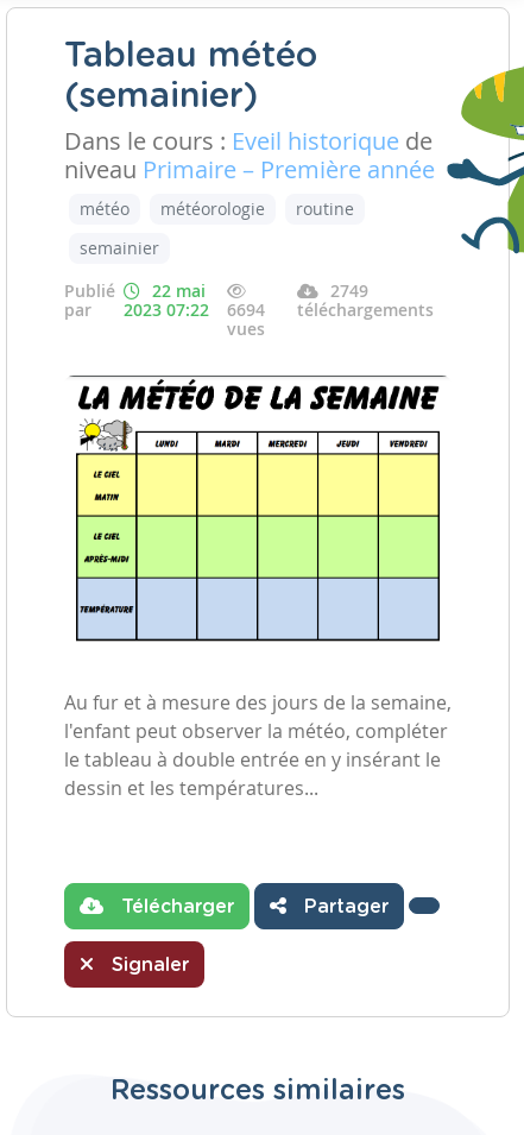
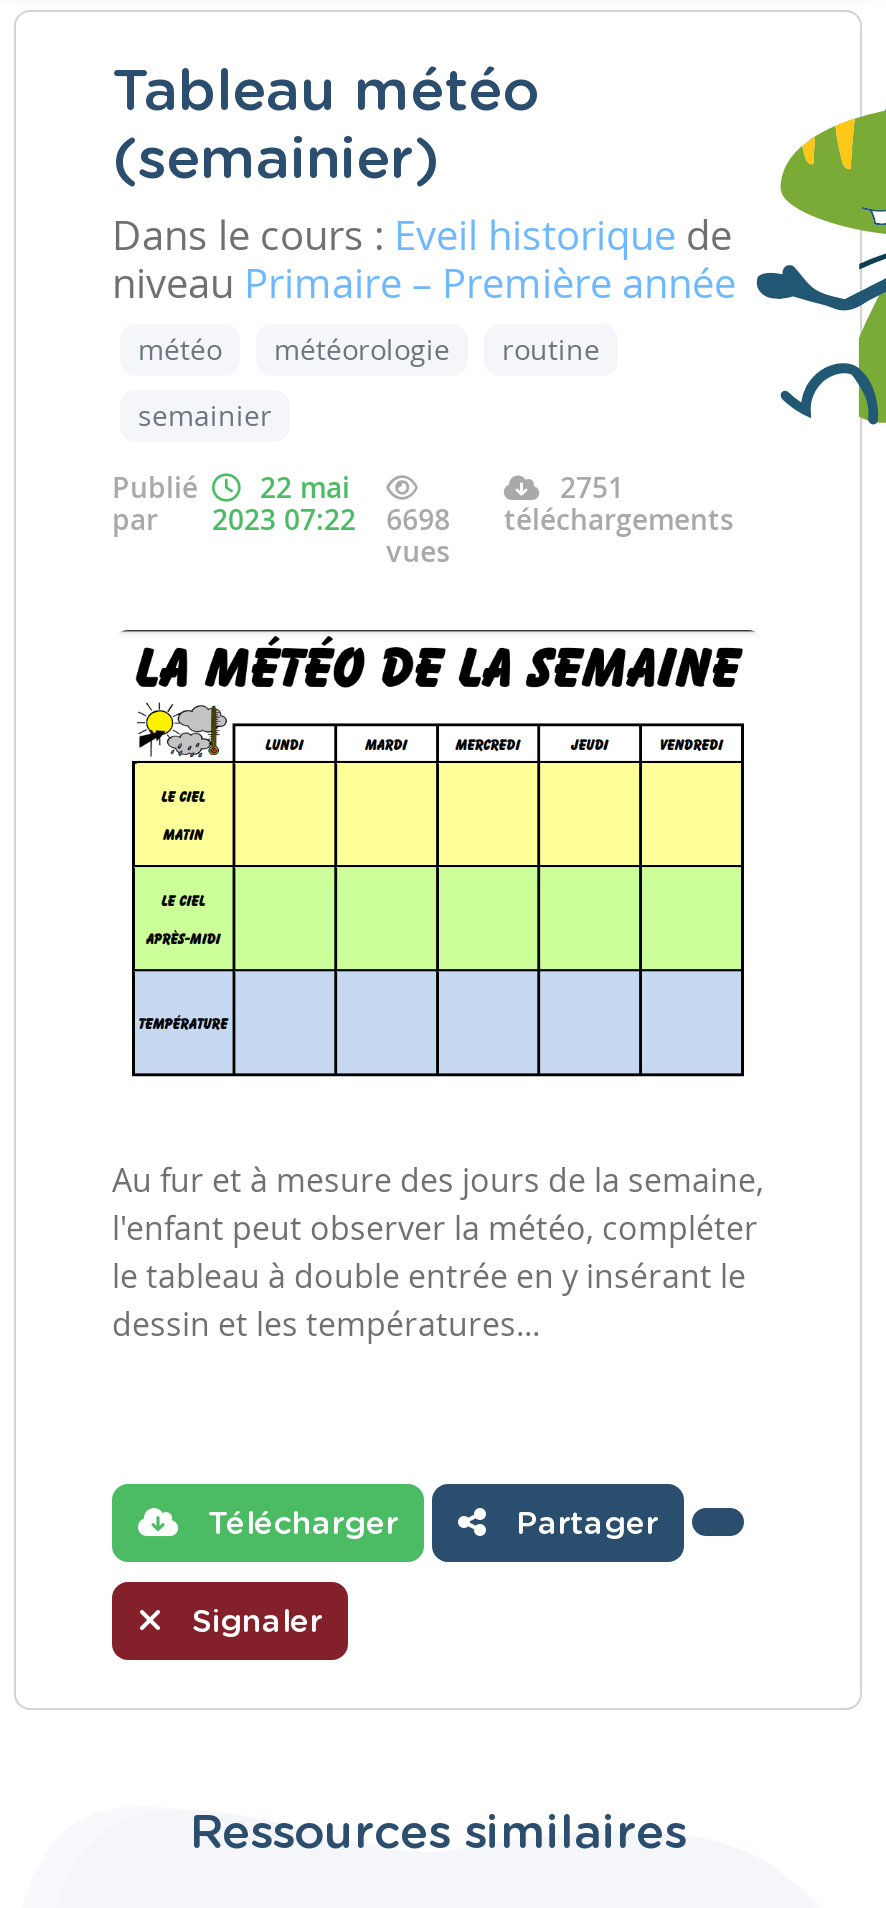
[330,279,368,302] 2749 -> [560,468,624,506] 2751
[64,298,434,321] par 2023 07:22 6694 téléchargements -> [112,500,734,538] par 2023 07:22 6698 téléchargements

